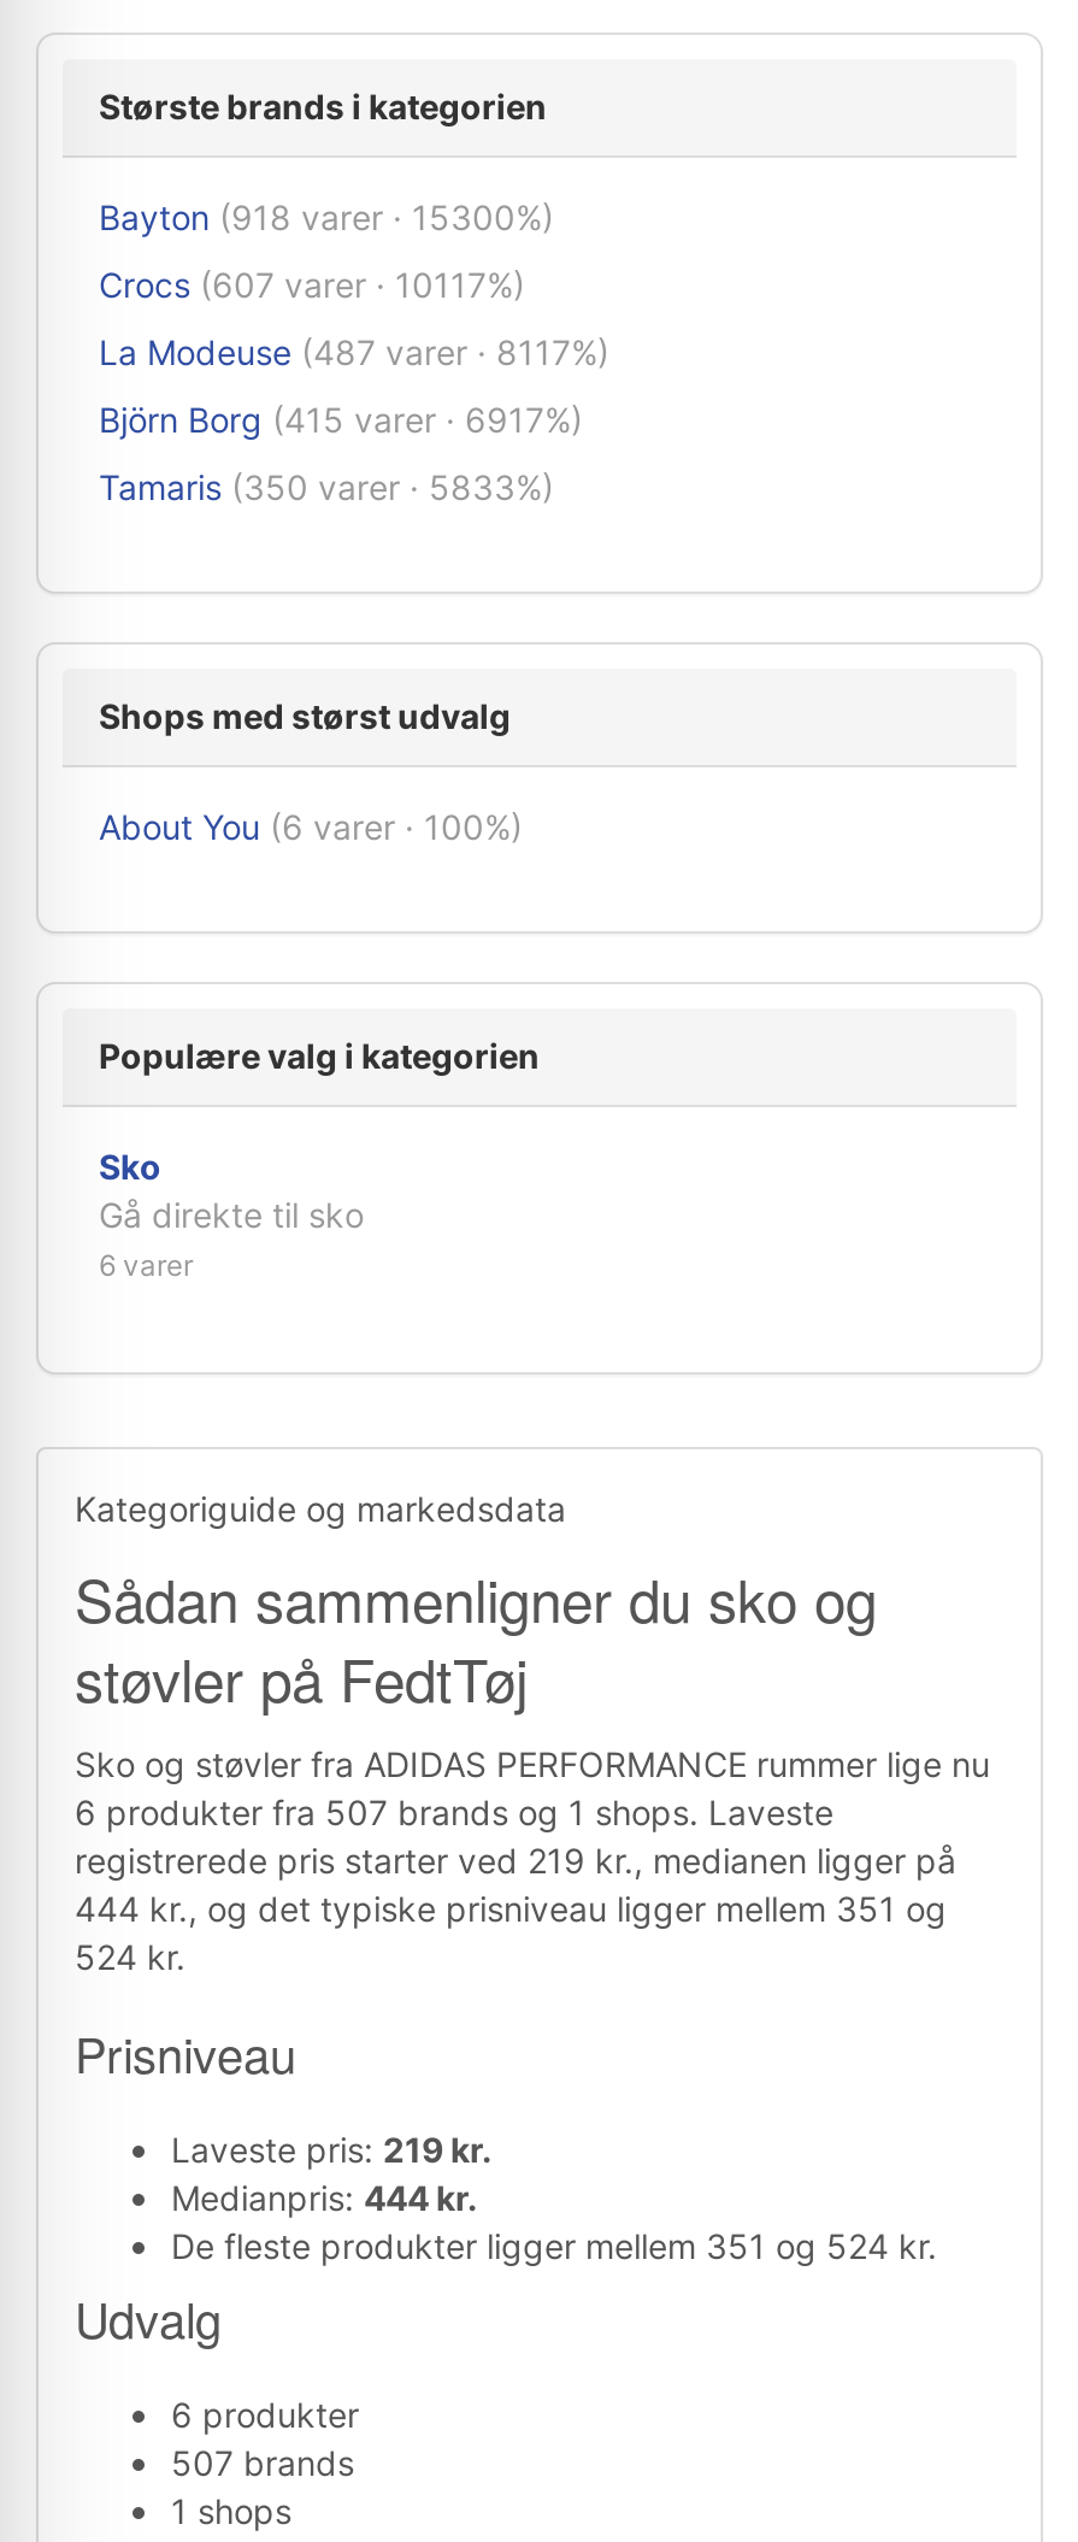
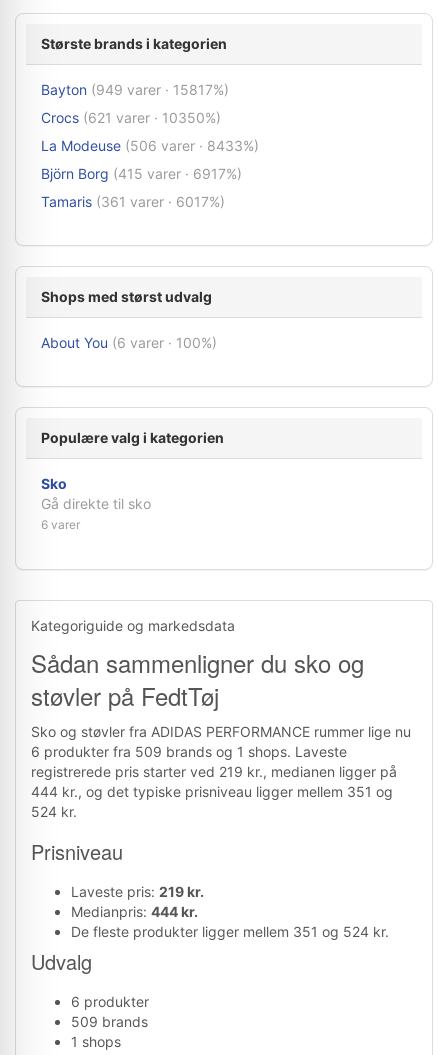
[99,196,554,237] Bayton (918 varer · 15300%) -> [41,81,229,98] Bayton (949 varer · 15817%)
[99,264,525,305] Crocs (607 varer · 10117%) -> [41,109,221,126] Crocs (621 varer · 10350%)
[99,331,609,372] La Modeuse (487 varer · 8117%) -> [41,137,259,154] La Modeuse (506 varer · 8433%)
[99,466,554,507] Tamaris (350 varer · 5833%) -> [41,193,225,210] Tamaris (361 varer · 6017%)
[75,1791,833,1832] 6 produkter fra 507 brands og 1 shops. Laveste -> [31,743,347,760] 6 produkter fra 509 brands og 1 shops. Laveste
[171,2442,354,2483] 507 brands -> [71,1013,148,1030] 509 brands

